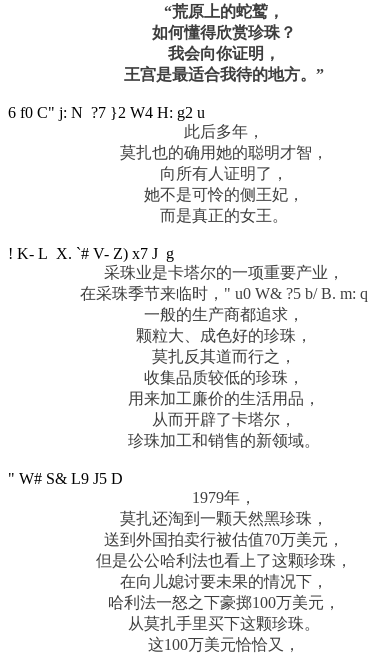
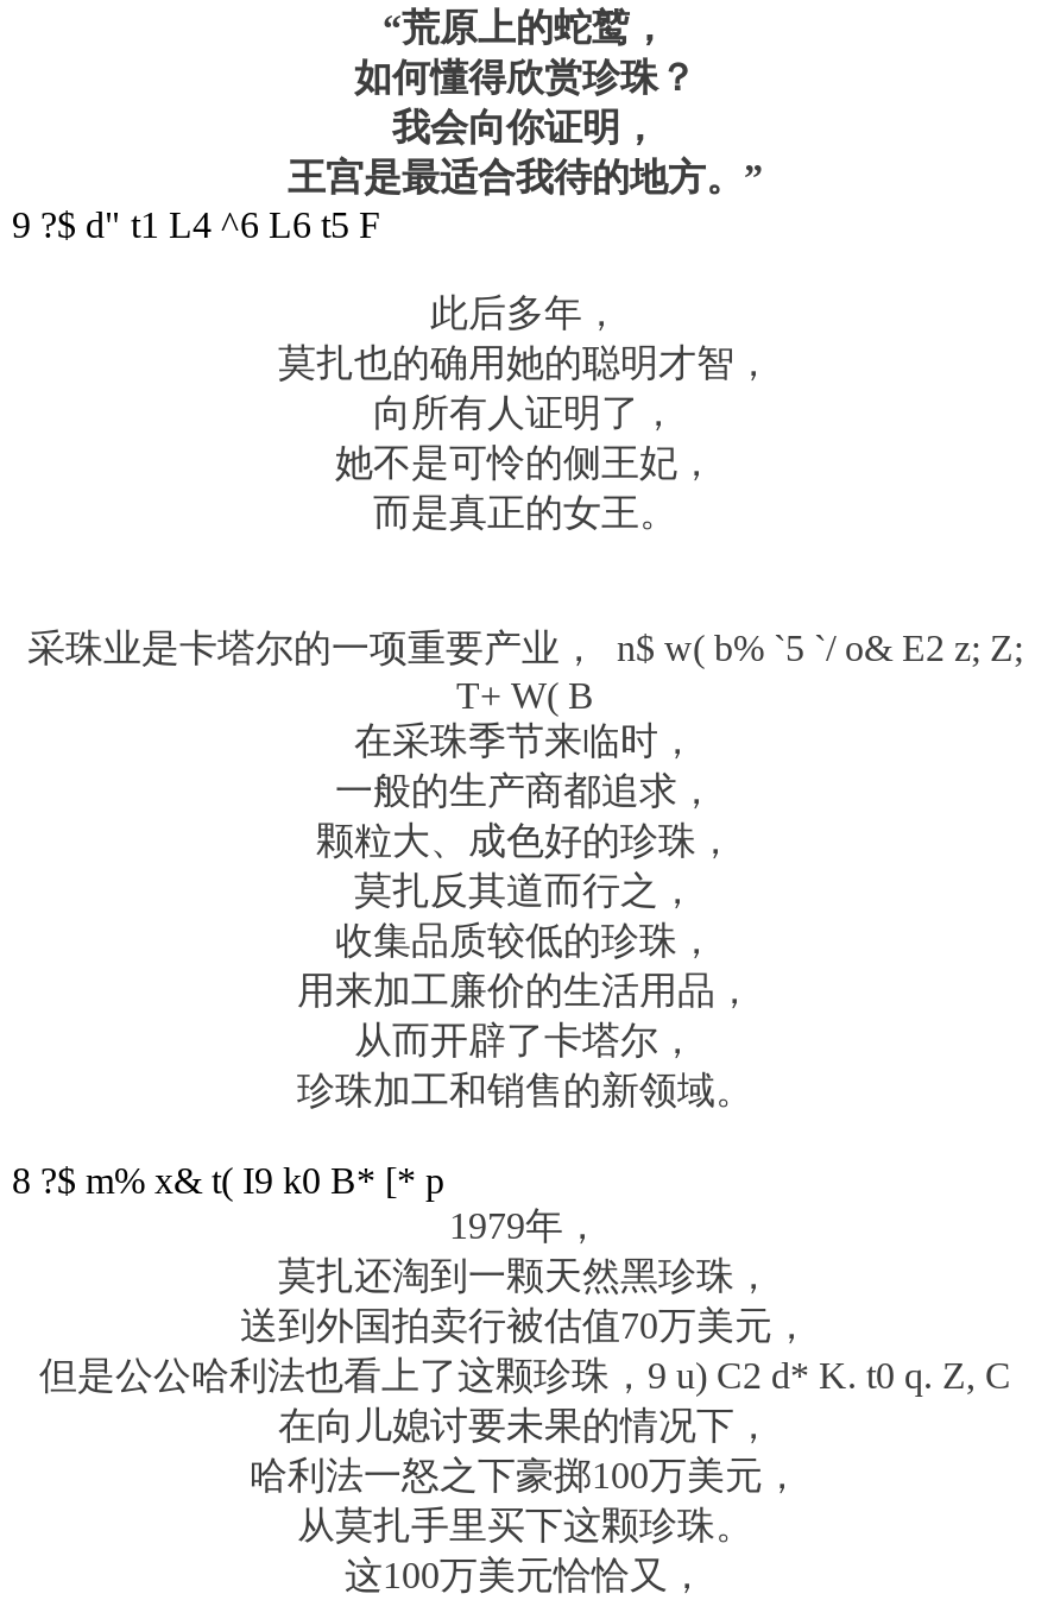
[8,104,205,121] 6 f0 C" j: N ?7 }2 W4 H: g2 u -> [12,204,380,244] 9 ?$ d" t1 L4 ^6 L6 t5 F
[8,245,368,302] ! K- L X. `# V- Z) x7 J g | 采珠业是卡塔尔的一项重要产业， | 在采珠季节来临时，" u0 W& ?5 b/ B. m: q -> [27,627,1023,760] 采珠业是卡塔尔的一项重要产业，n$ w( b% `5 `/ o& E2 z; Z; | T+ W( B | 在采珠季节来临时，
[8,470,123,487] " W# S& L9 J5 D -> [12,1160,444,1200] 8 ?$ m% x& t( I9 k0 B* [* p
[96,552,352,569] 但是公公哈利法也看上了这颗珍珠， -> [39,1355,1011,1395] 但是公公哈利法也看上了这颗珍珠，9 u) C2 d* K. t0 q. Z, C

